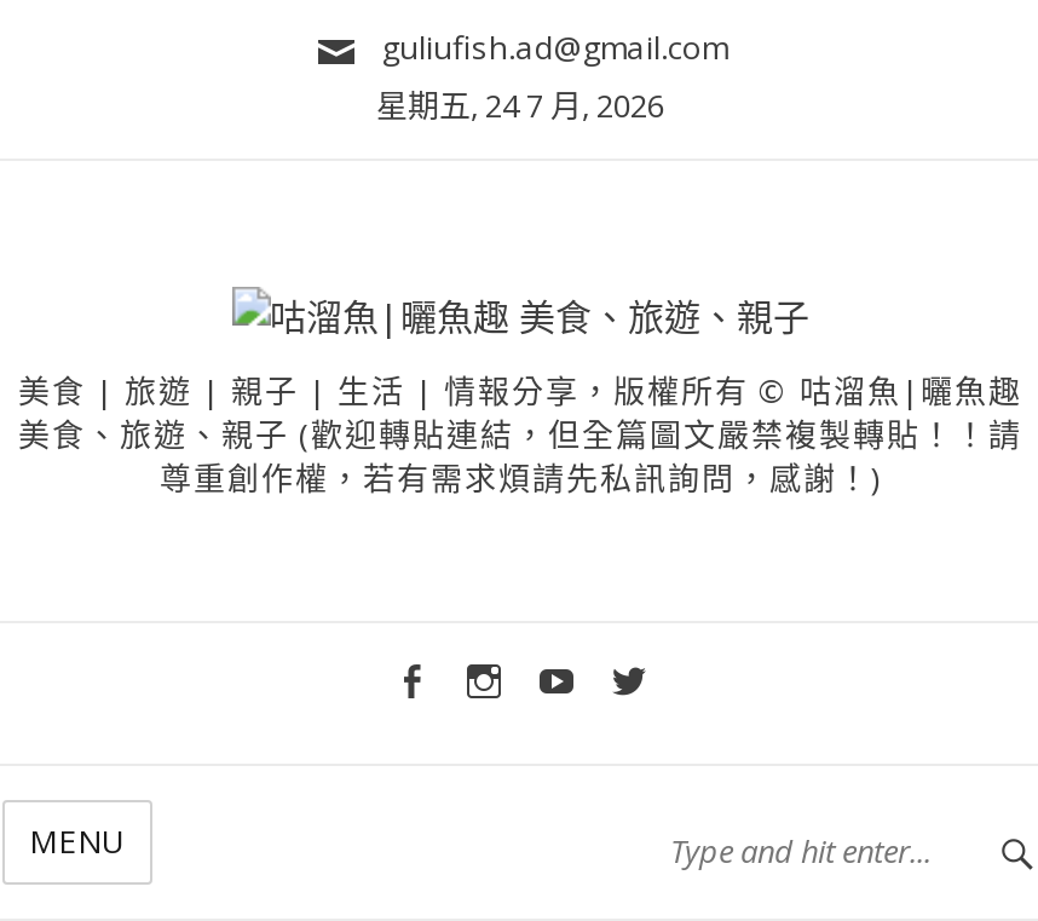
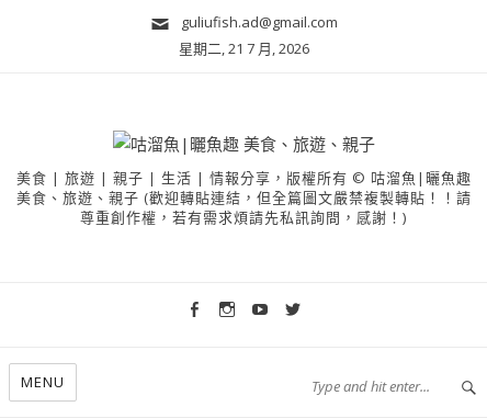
[376,84,664,127] 星期五, 24 7 月, 2026 -> [178,38,309,58] 星期二, 21 7 月, 2026

